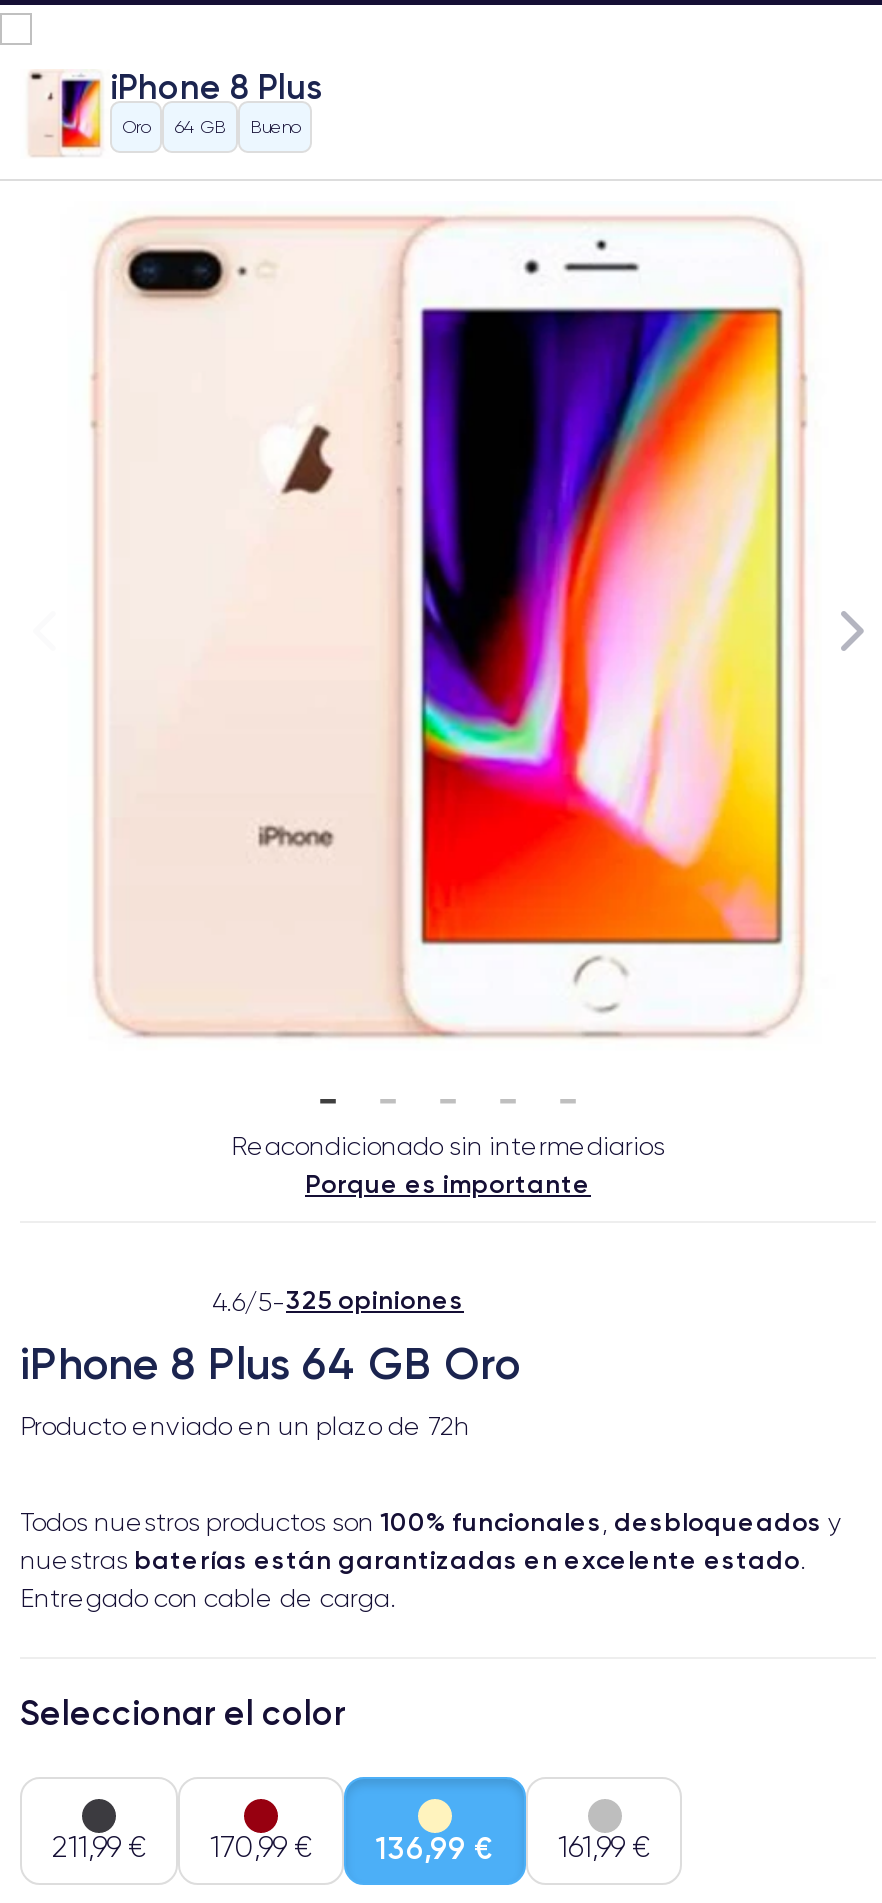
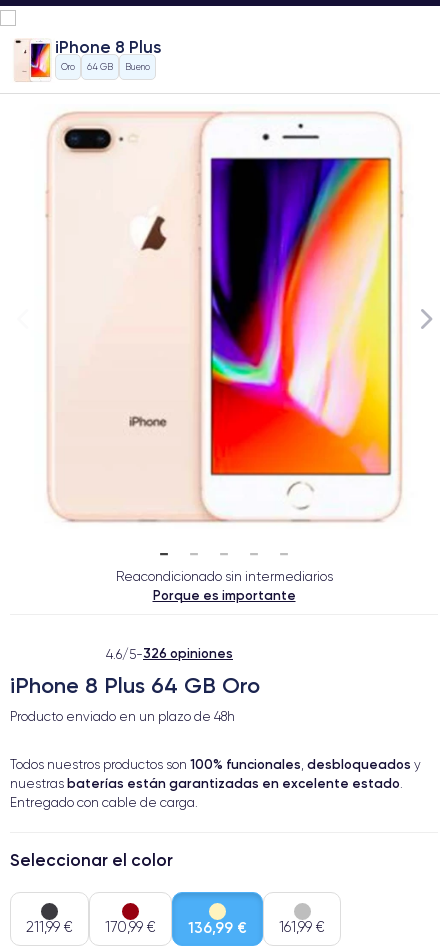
[212,1283,464,1316] 4.6/5-325 opiniones -> [106,645,233,661] 4.6/5-326 opiniones
[20,1411,470,1441] Producto enviado en un plazo de 72h -> [10,709,235,724] Producto enviado en un plazo de 48h

